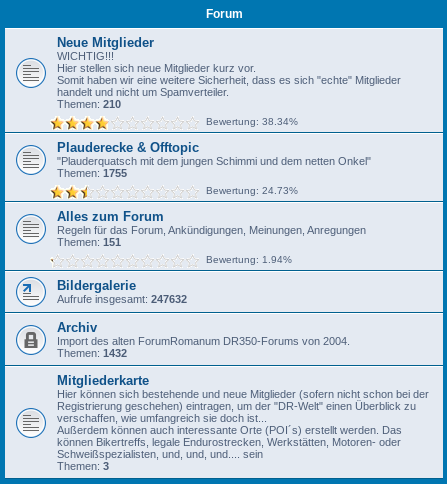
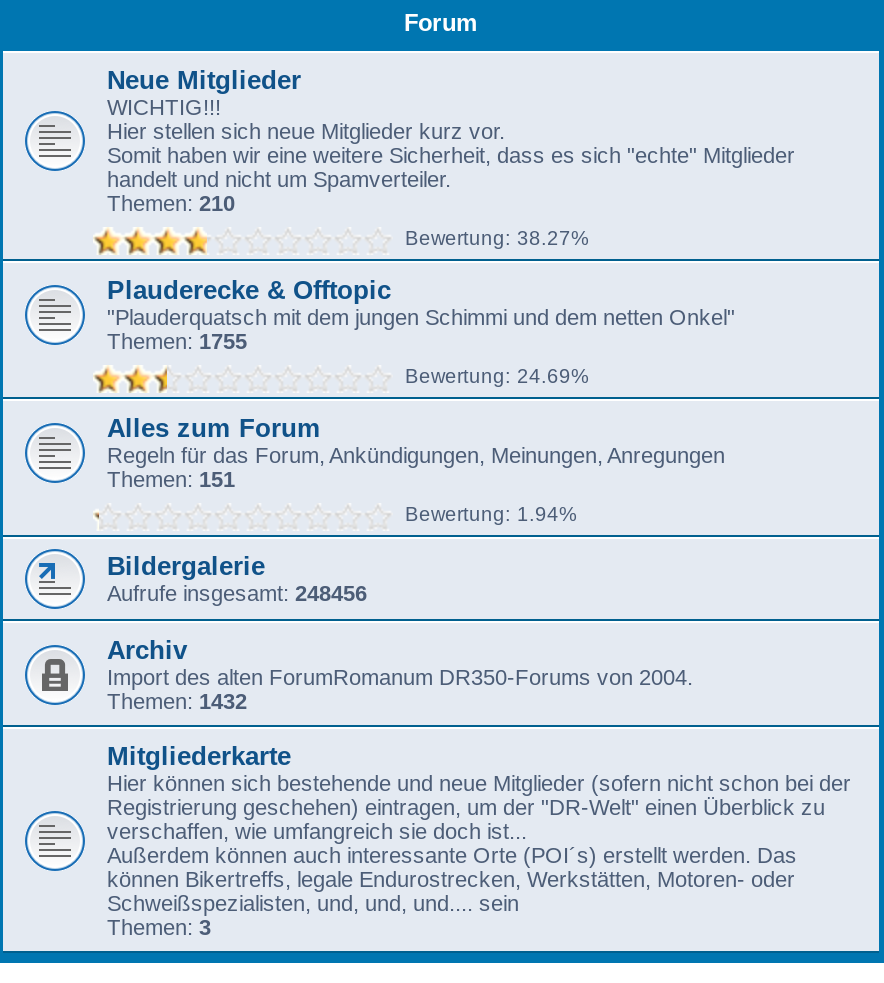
[200,116,298,127] Bewertung: 38.34% -> [393,227,589,249] Bewertung: 38.27%
[200,185,298,196] Bewertung: 24.73% -> [393,365,589,387] Bewertung: 24.69%
[57,293,187,305] Aufrufe insgesamt: 247632 -> [107,581,367,605] Aufrufe insgesamt: 248456

